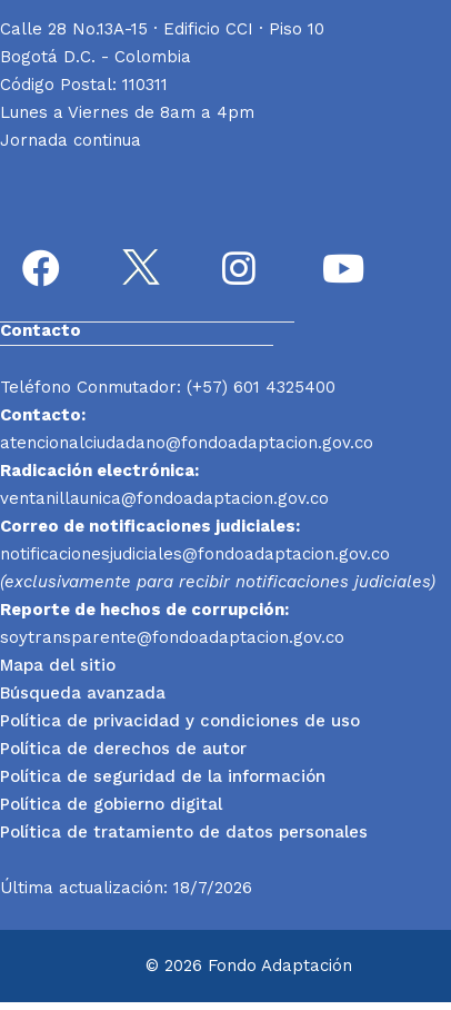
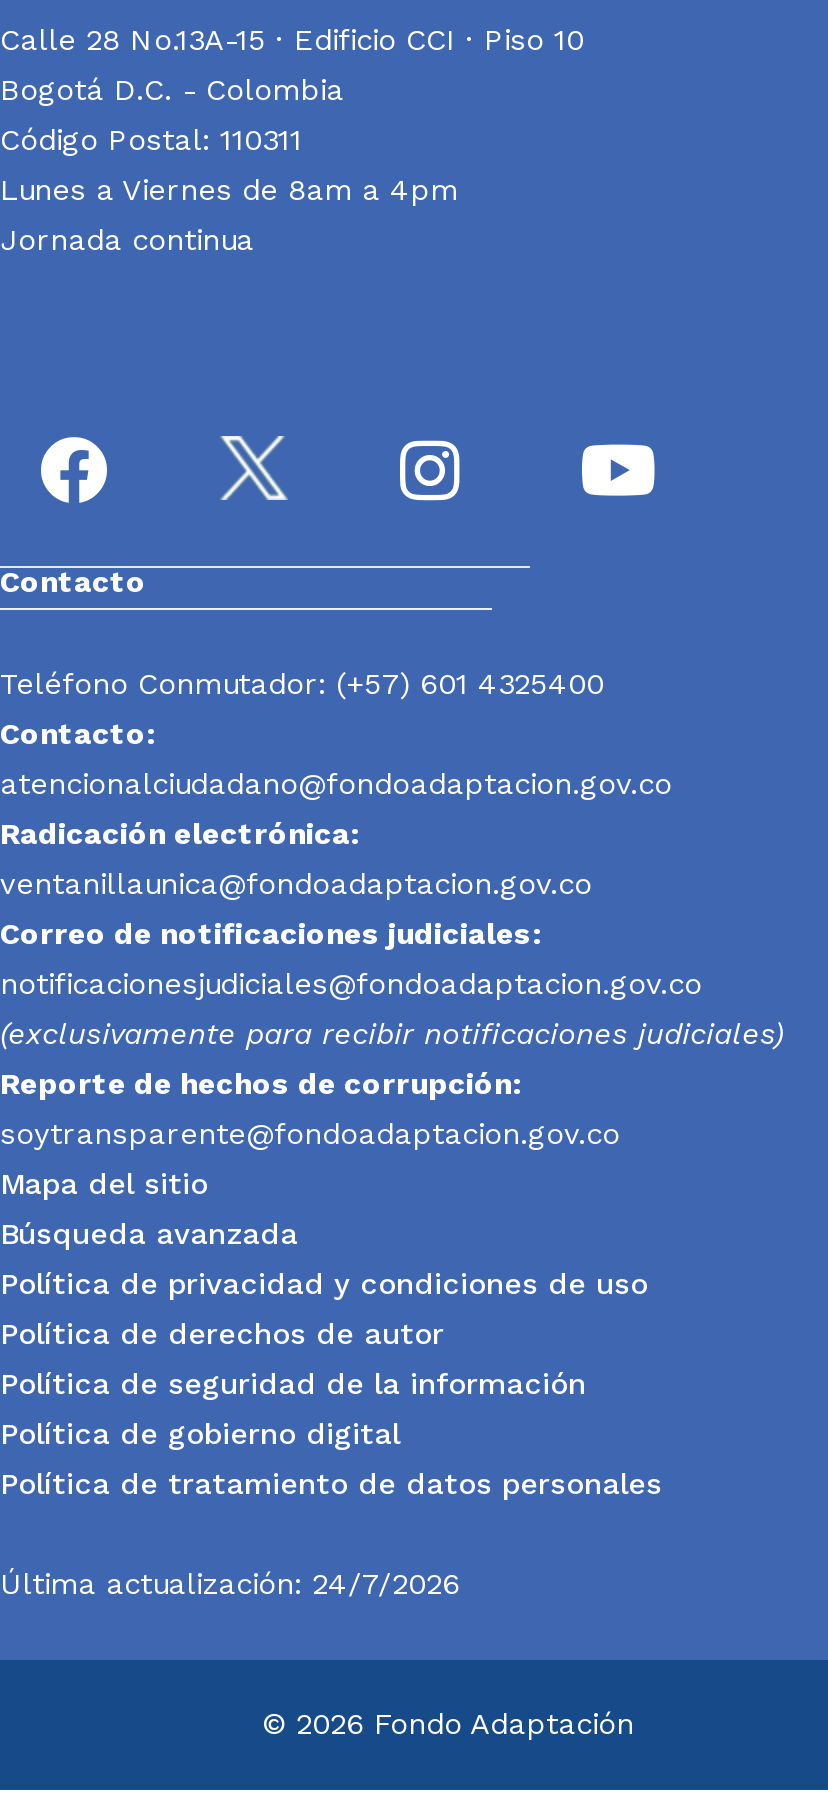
[0,877,252,897] Última actualización: 18/7/2026 -> [0,1565,460,1601] Última actualización: 24/7/2026

